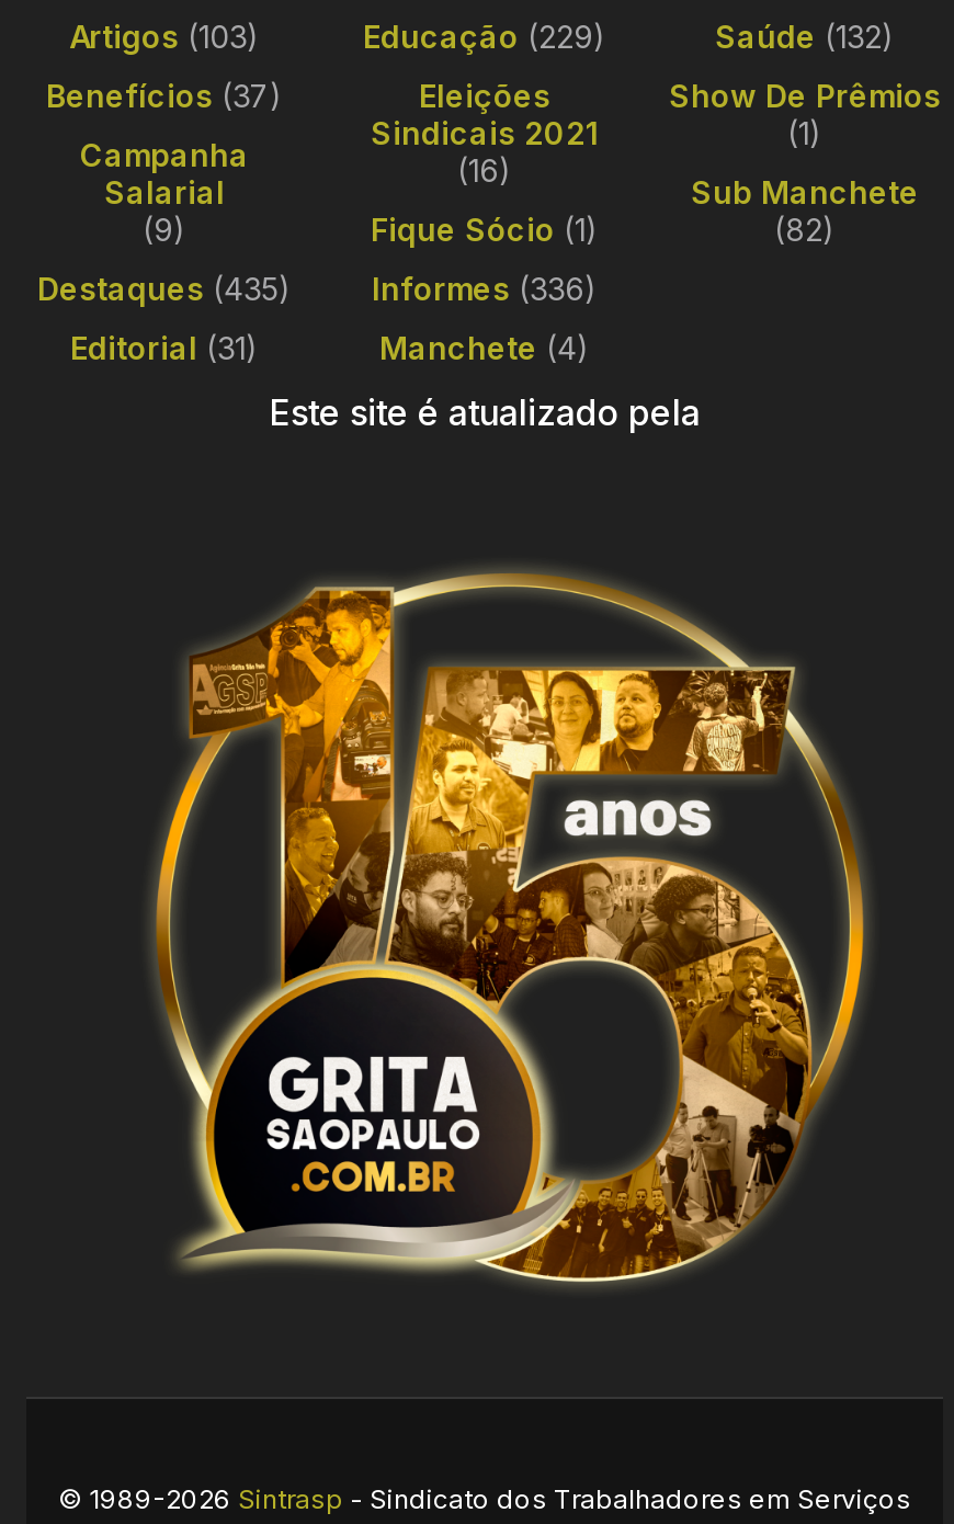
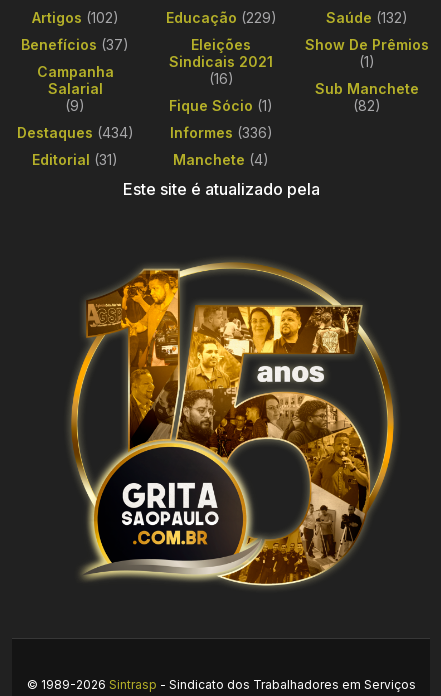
[69,18,260,55] Artigos (103) -> [31,9,118,26] Artigos (102)
[37,270,292,308] Destaques (435) -> [16,124,133,141] Destaques (434)

